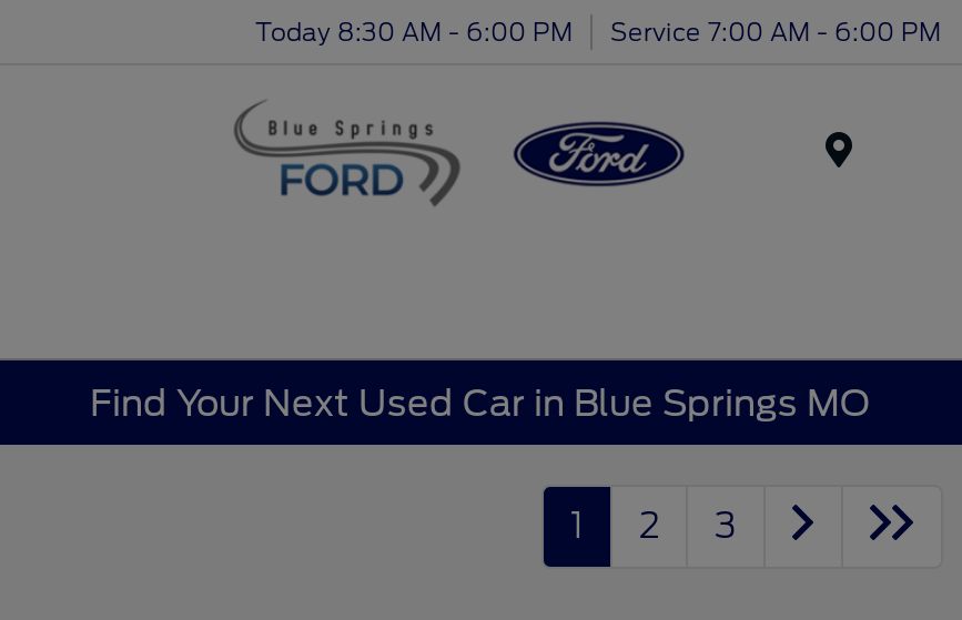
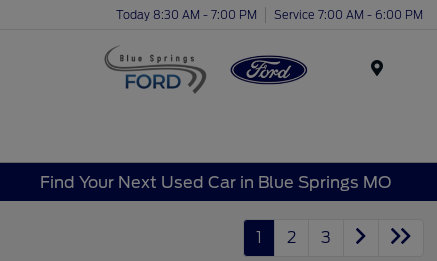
[255,16,941,47] Today 8:30 AM - 6:00 PM Service 7:00 AM - 6:00 PM -> [116,7,423,21] Today 8:30 AM - 7:00 PM Service 7:00 AM - 6:00 PM

